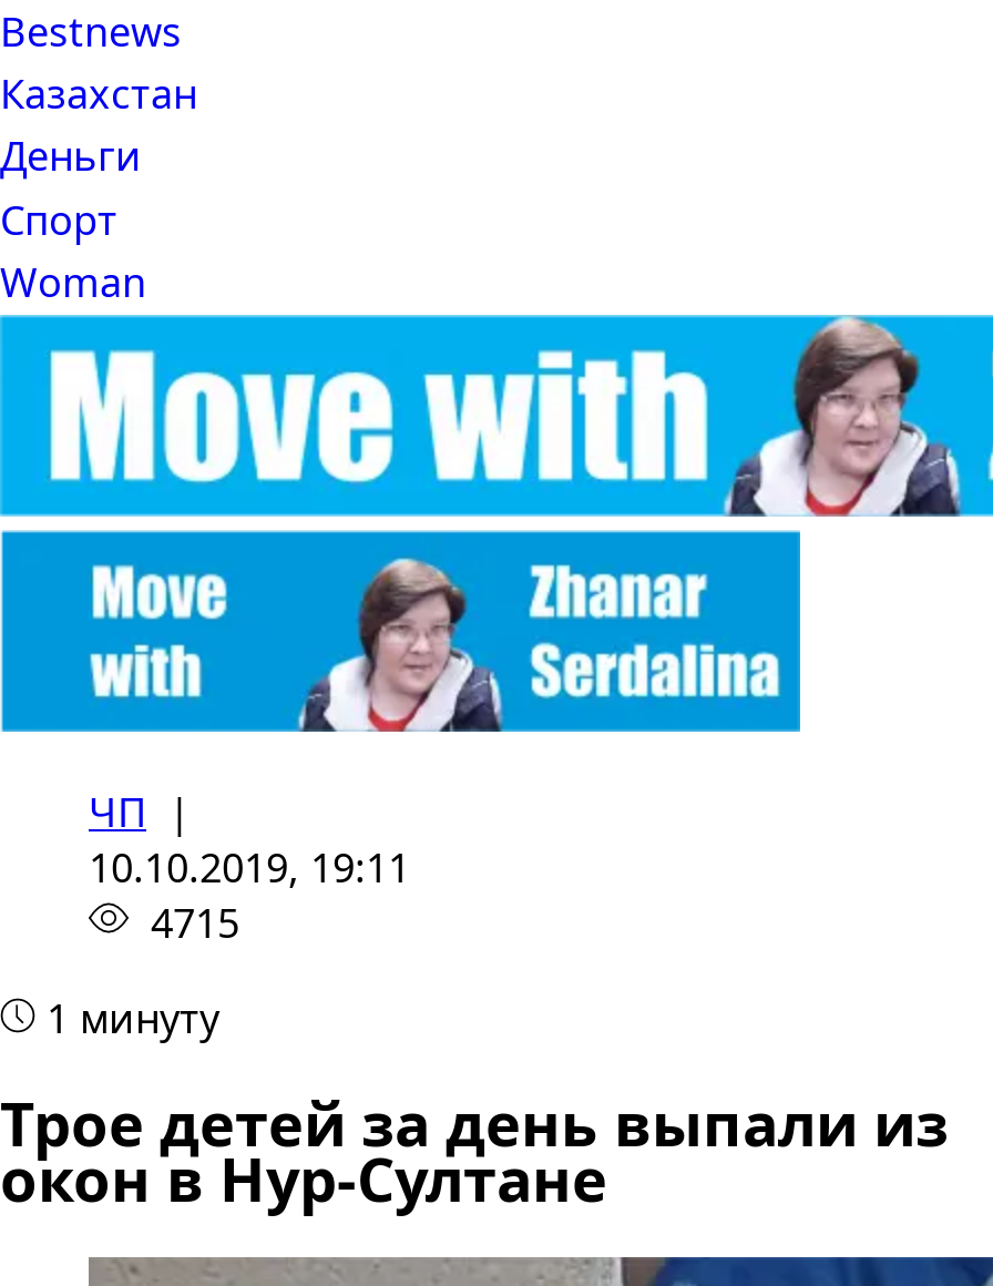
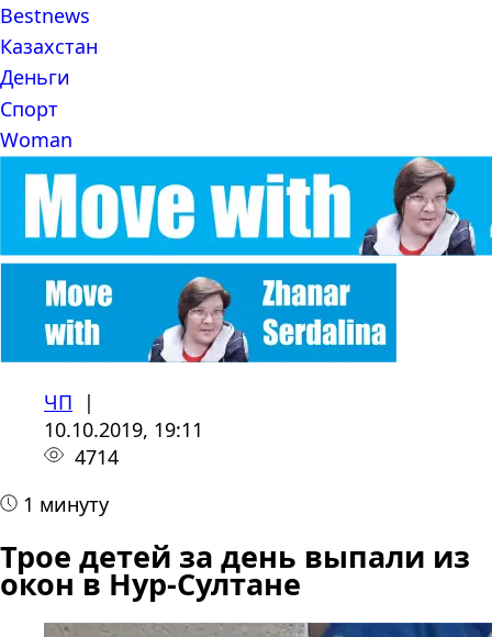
[151,895,239,949] 4715 -> [75,443,119,470] 4714

